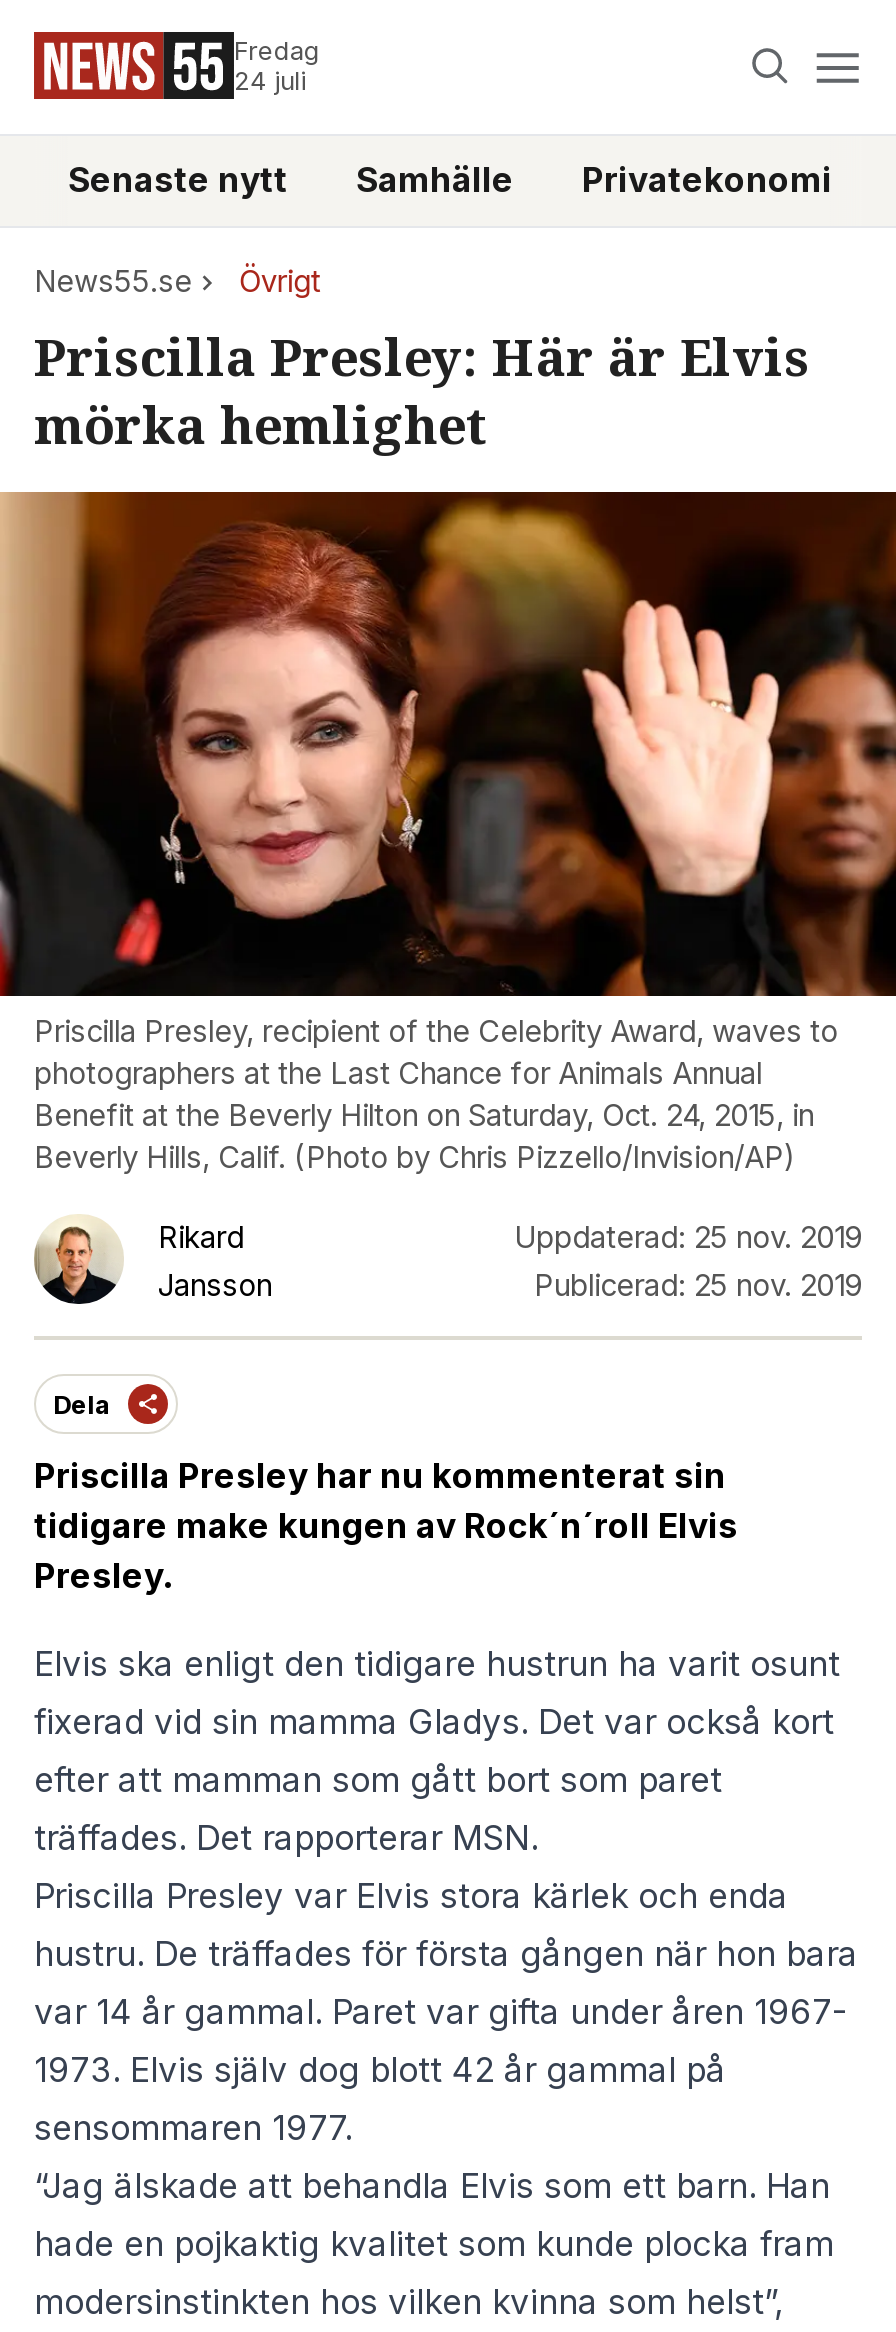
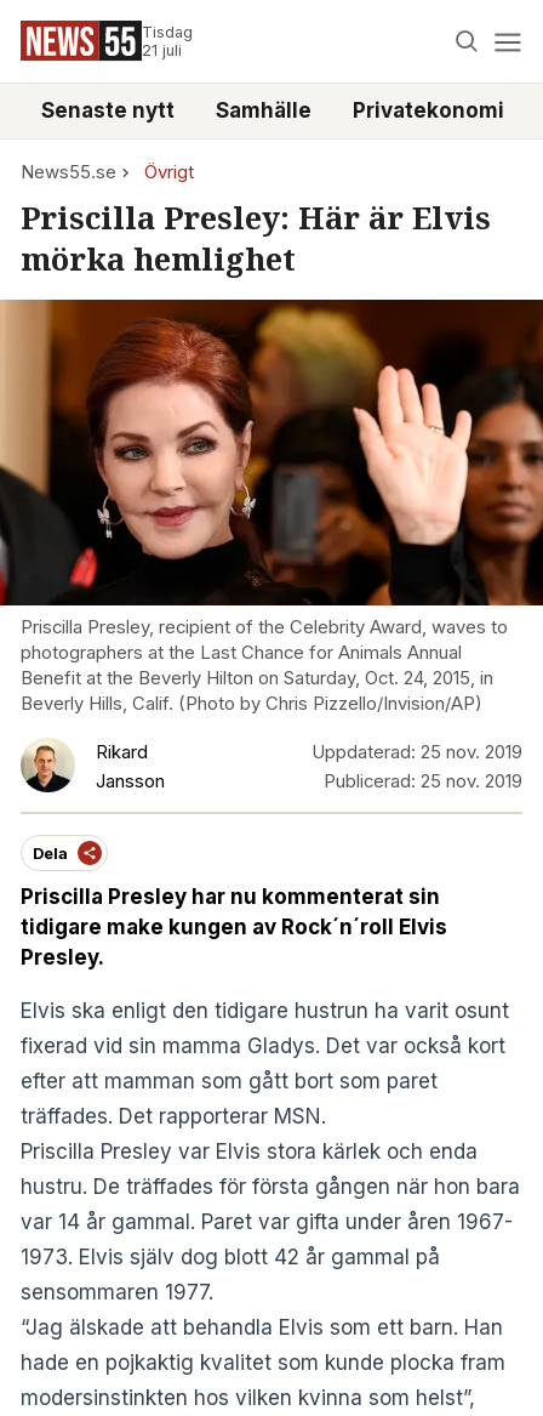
[234,36,320,96] Fredag | 24 juli -> [142,23,193,59] Tisdag | 21 juli

